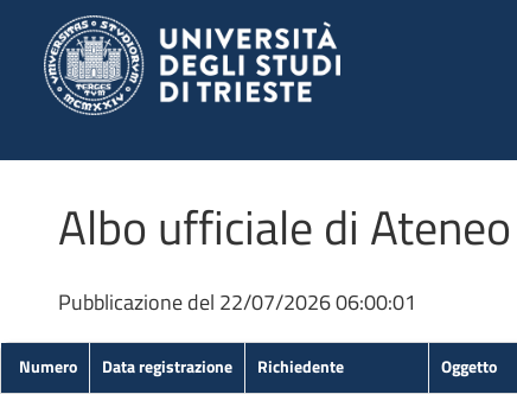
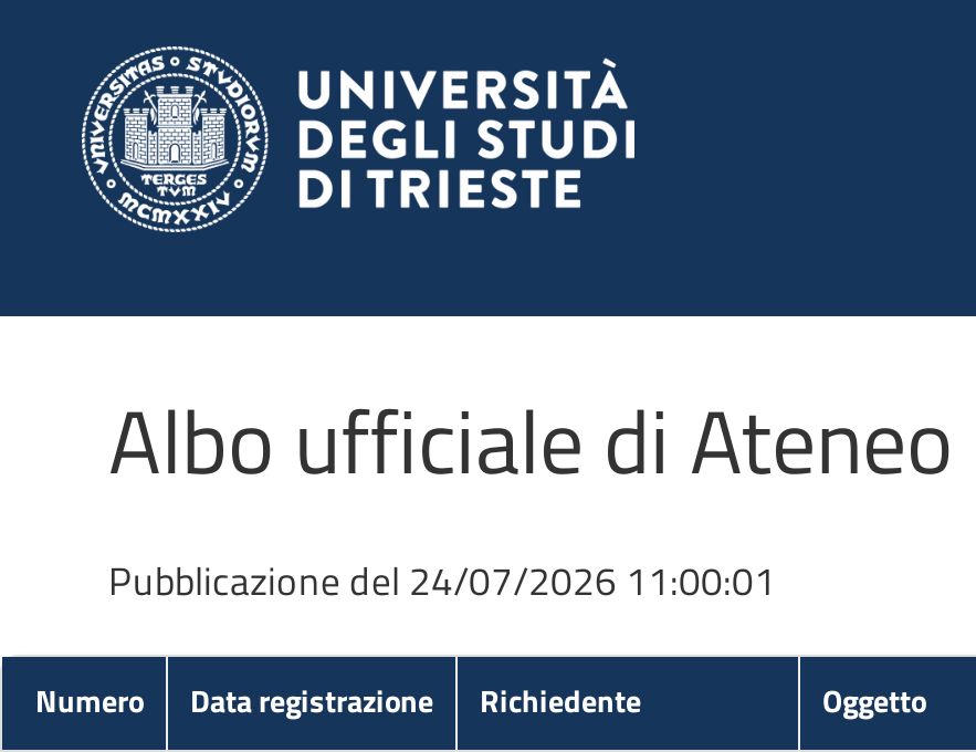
[58,286,416,318] Pubblicazione del 22/07/2026 06:00:01 -> [108,550,776,610] Pubblicazione del 24/07/2026 11:00:01

